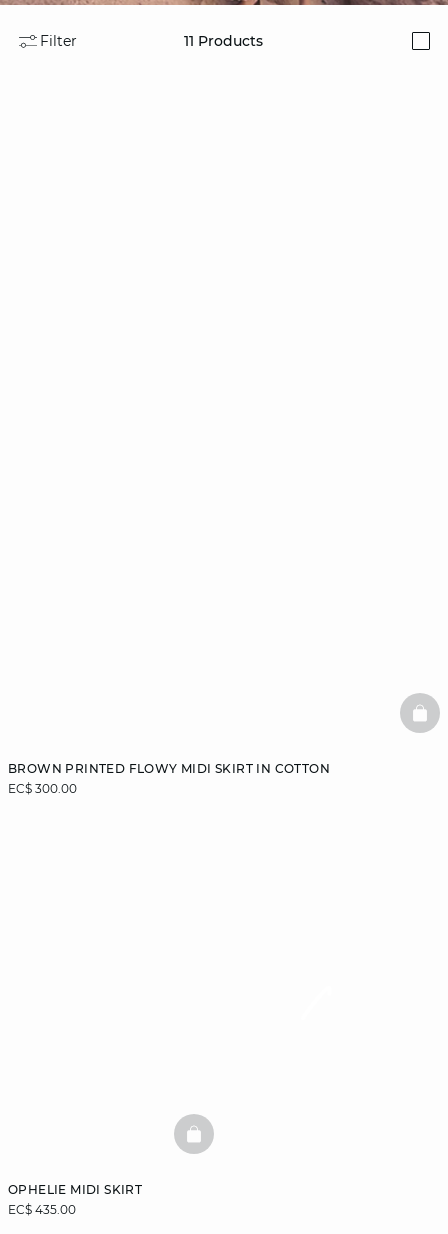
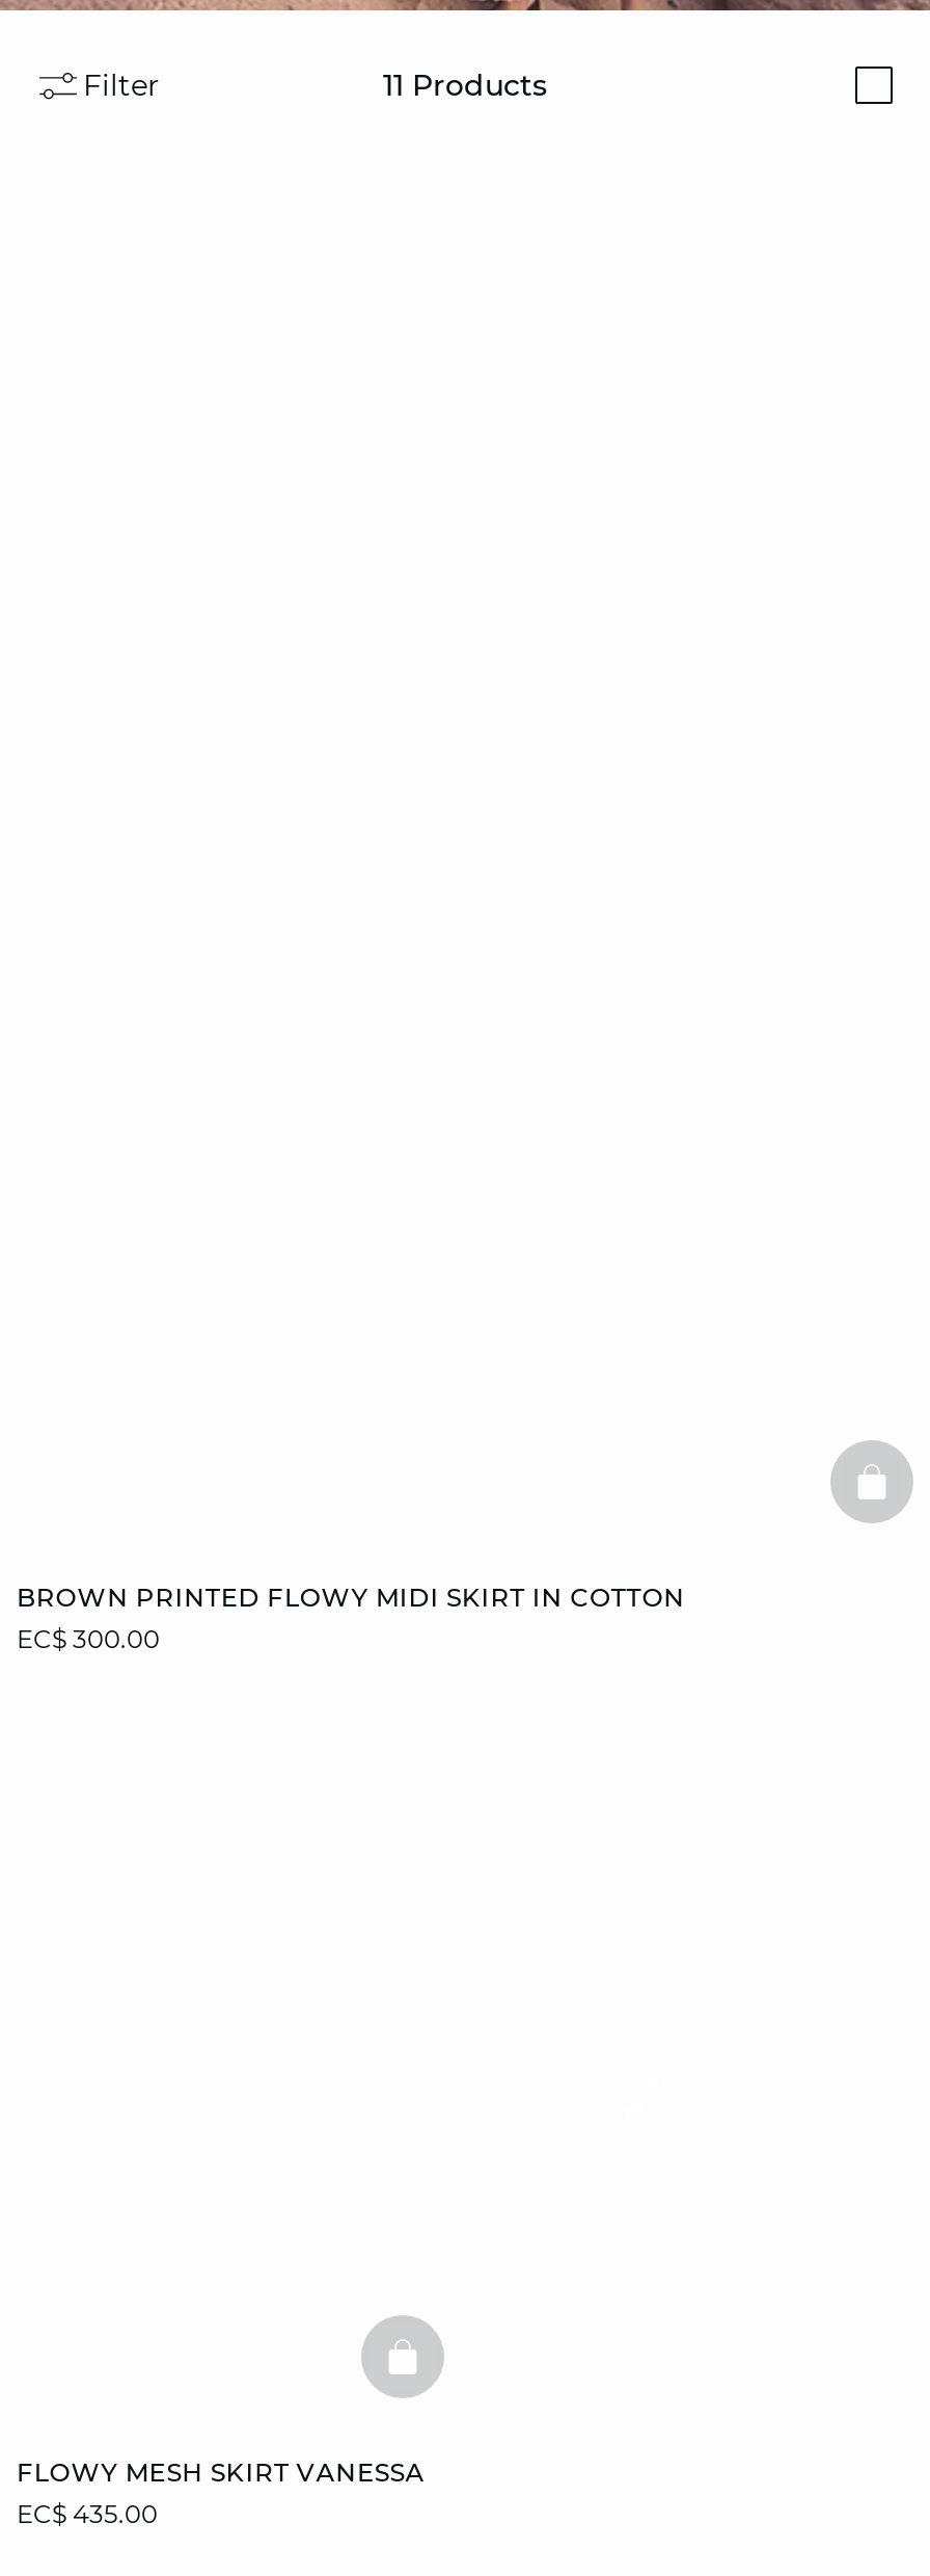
[8,1182,142,1197] OPHELIE MIDI SKIRT -> [17,2457,425,2488] FLOWY MESH SKIRT VANESSA

